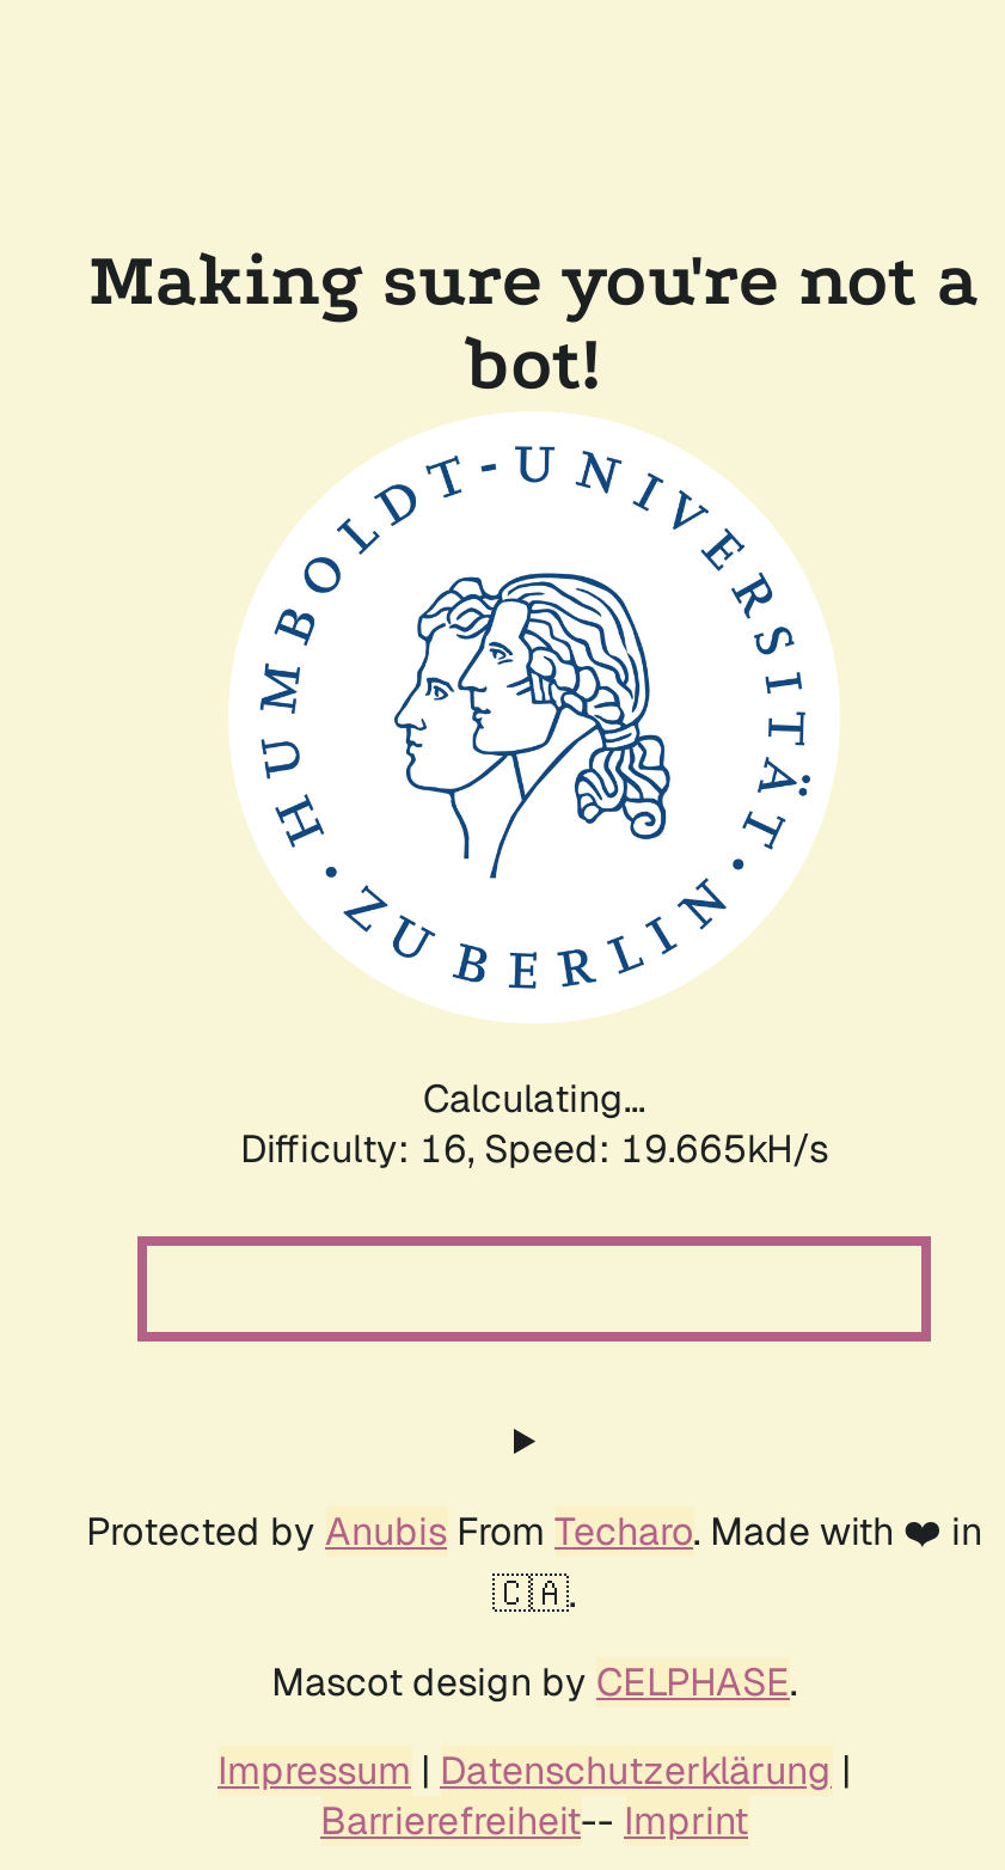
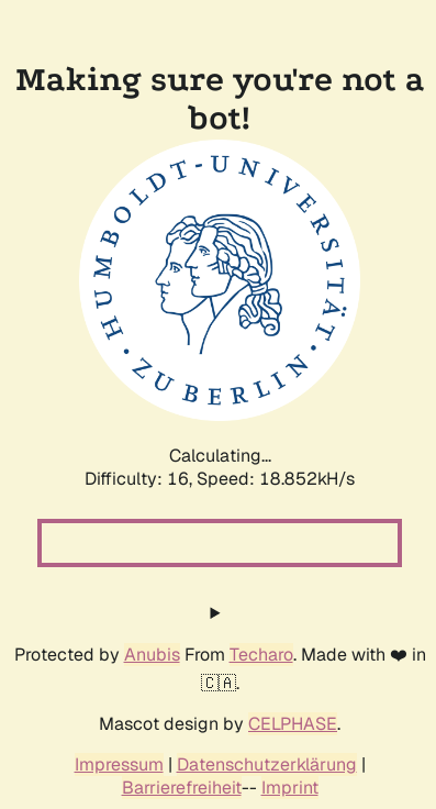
[240,1124,828,1174] Difficulty: 16, Speed: 19.665kH/s -> [85,467,355,490] Difficulty: 16, Speed: 18.852kH/s

